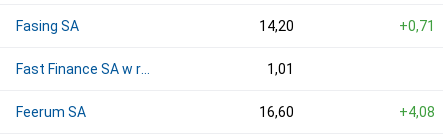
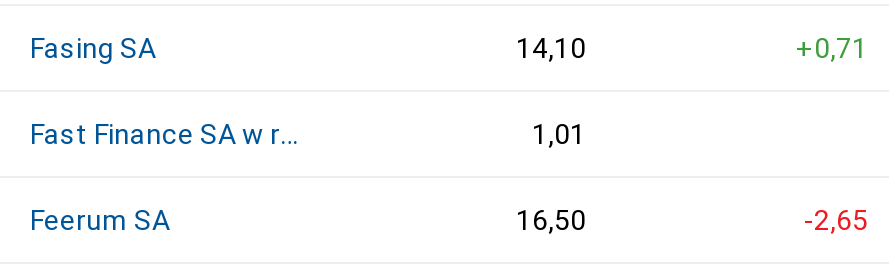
[259,18,294,34] 14,20 -> [516,32,586,64] 14,10
[259,104,294,120] 16,60 -> [516,204,586,236] 16,50
[399,104,435,120] +4,08 -> [804,204,868,236] -2,65

